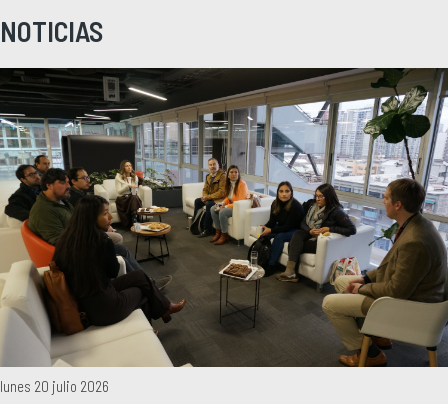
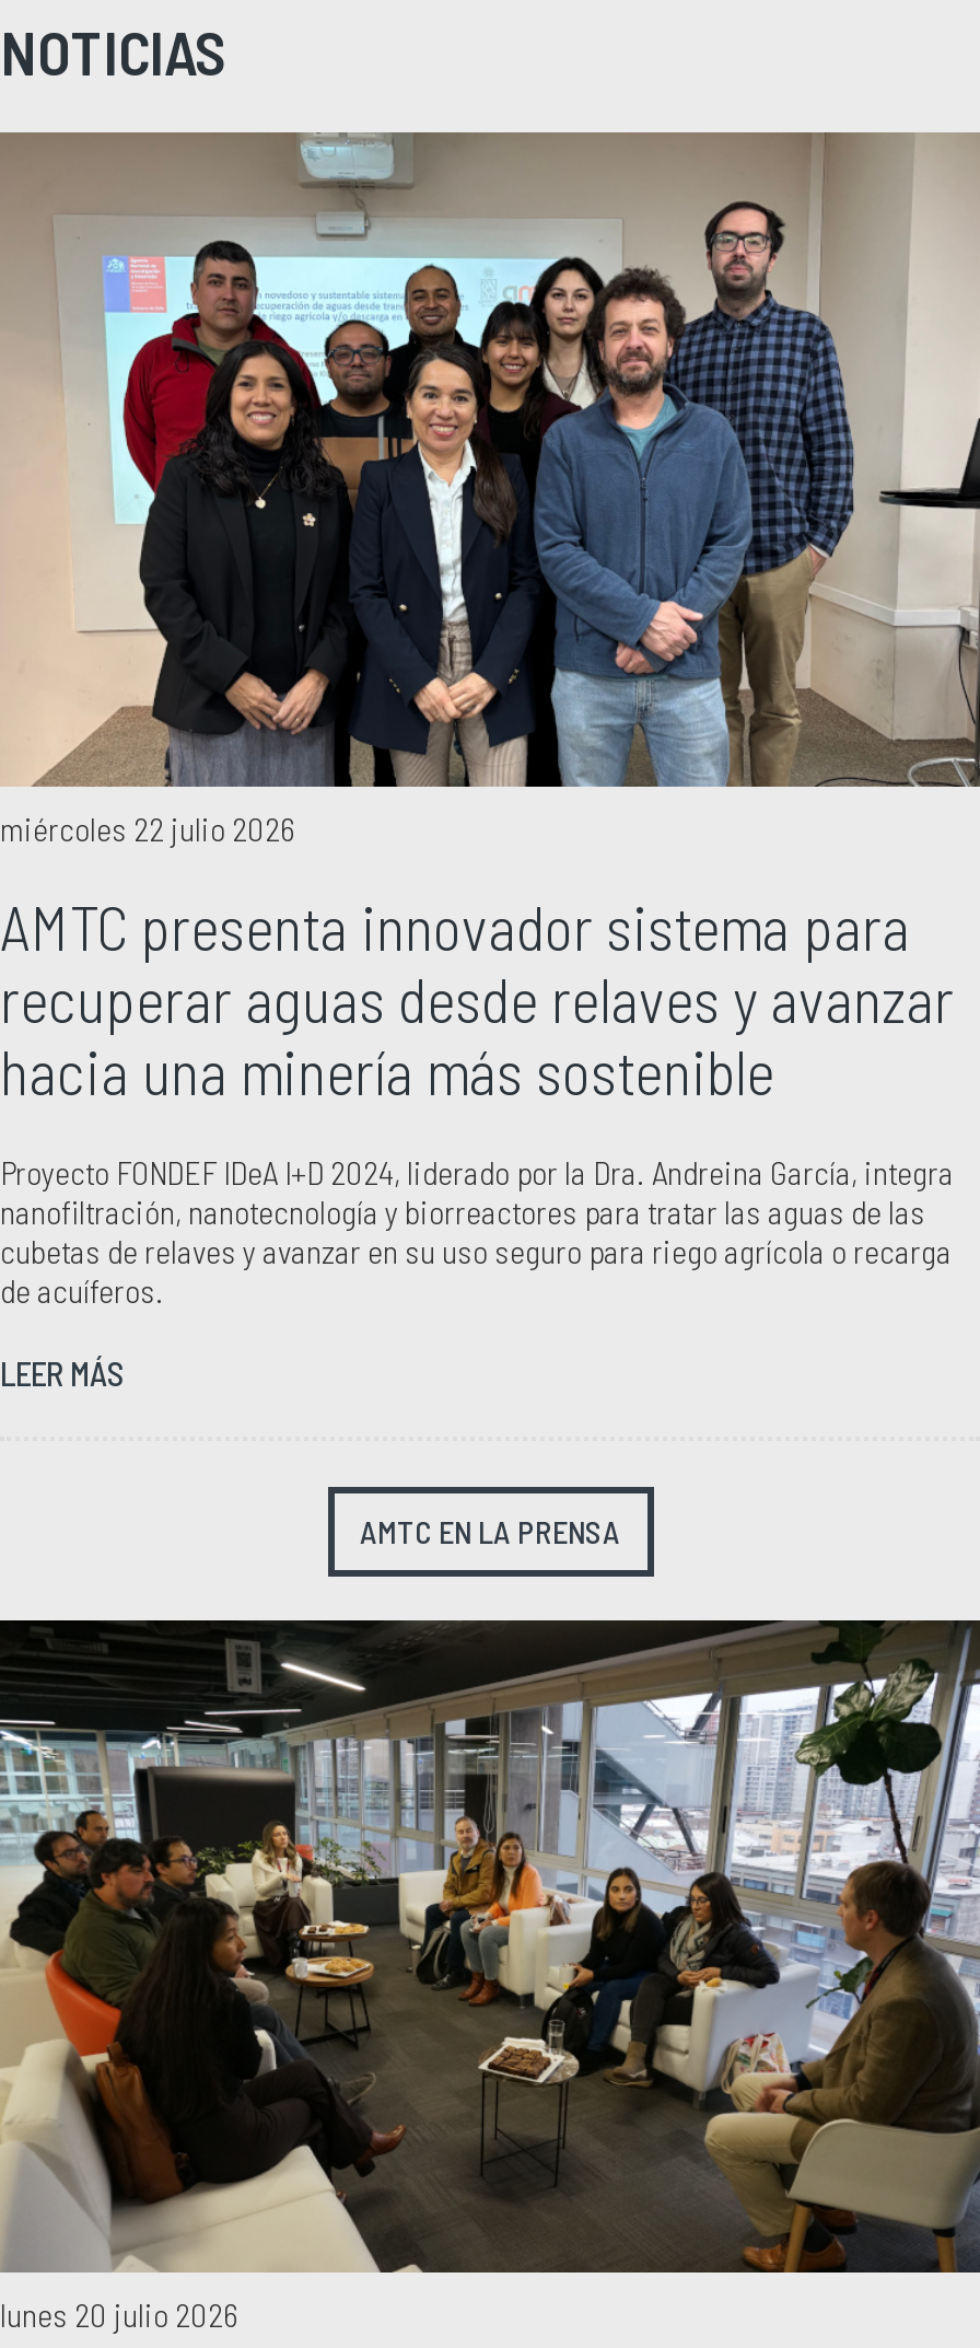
none -> [0,130,973,1392] [image] | miércoles 22 julio 2026 | AMTC presenta innovador sistema para | recuperar aguas desde relaves y avanzar | hacia una minería más sostenible | Proyecto FONDEF IDeA I+D 2024, liderado por la Dra. Andreina García, integra | nanofiltración, nanotecnología y biorreactores para tratar las aguas de las | cubetas de relaves y avanzar en su uso seguro para riego agrícola o recarga | de acuíferos. | LEER MÁS
none -> [360,1513,620,1550] AMTC EN LA PRENSA

